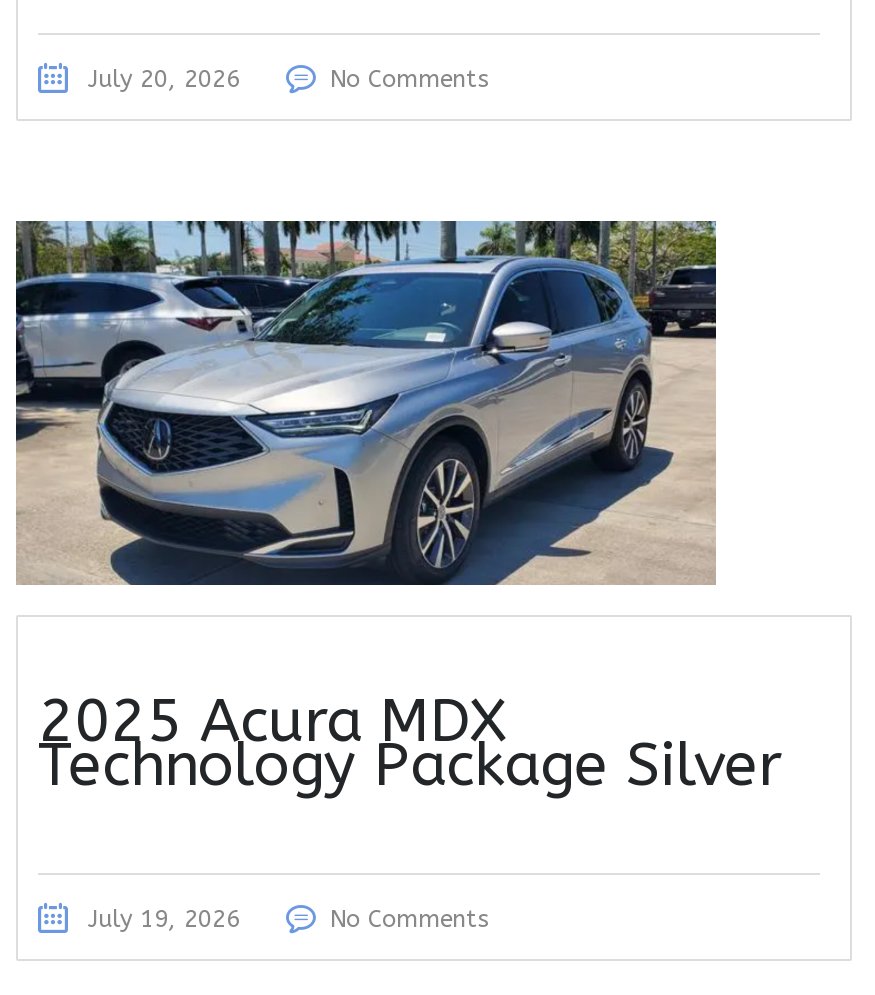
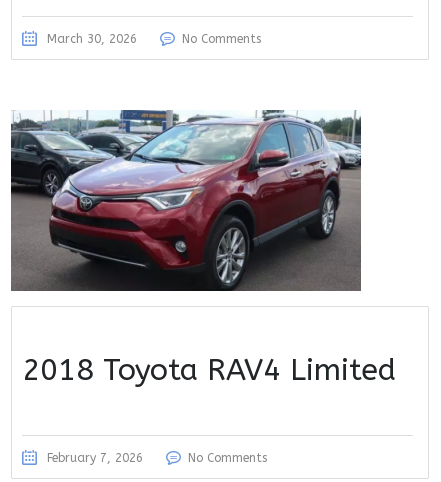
[88,66,240,94] July 20, 2026 -> [47,32,137,46] March 30, 2026
[14,218,716,588] [image] -> [11,109,361,292] [image]
[38,686,782,802] 2025 Acura MDX | Technology Package Silver -> [22,352,396,388] 2018 Toyota RAV4 Limited
[88,906,240,934] July 19, 2026 -> [47,451,143,465] February 7, 2026

